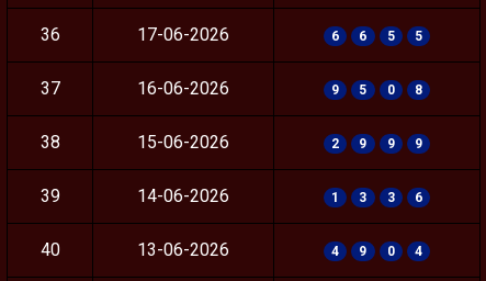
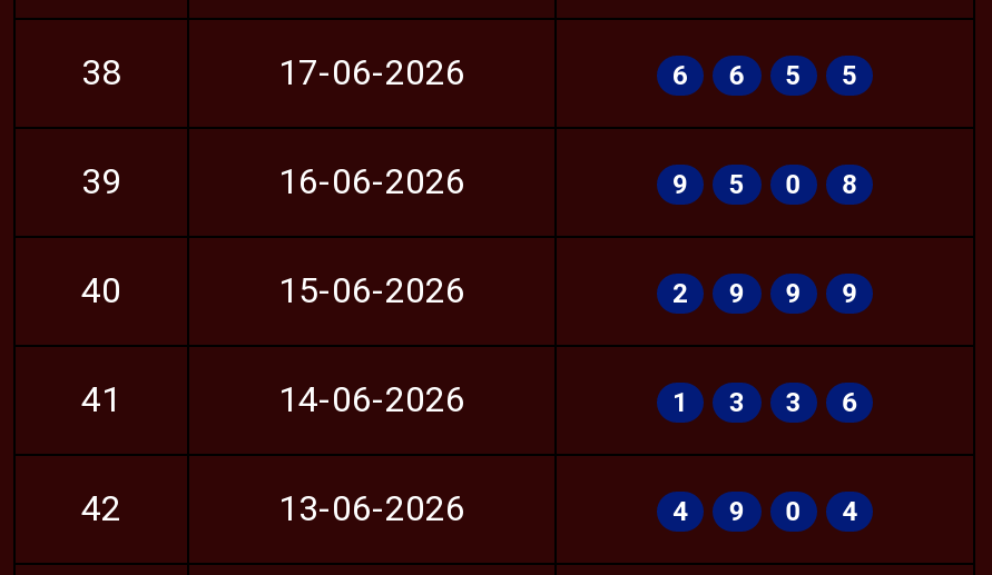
[40,24,60,45] 36 -> [81,51,121,93] 38
[40,78,60,99] 37 -> [81,160,121,202] 39
[40,132,60,153] 38 -> [81,269,121,311] 40
[40,186,60,206] 39 -> [81,378,121,420] 41
[40,239,60,260] 40 -> [81,487,121,529] 42

